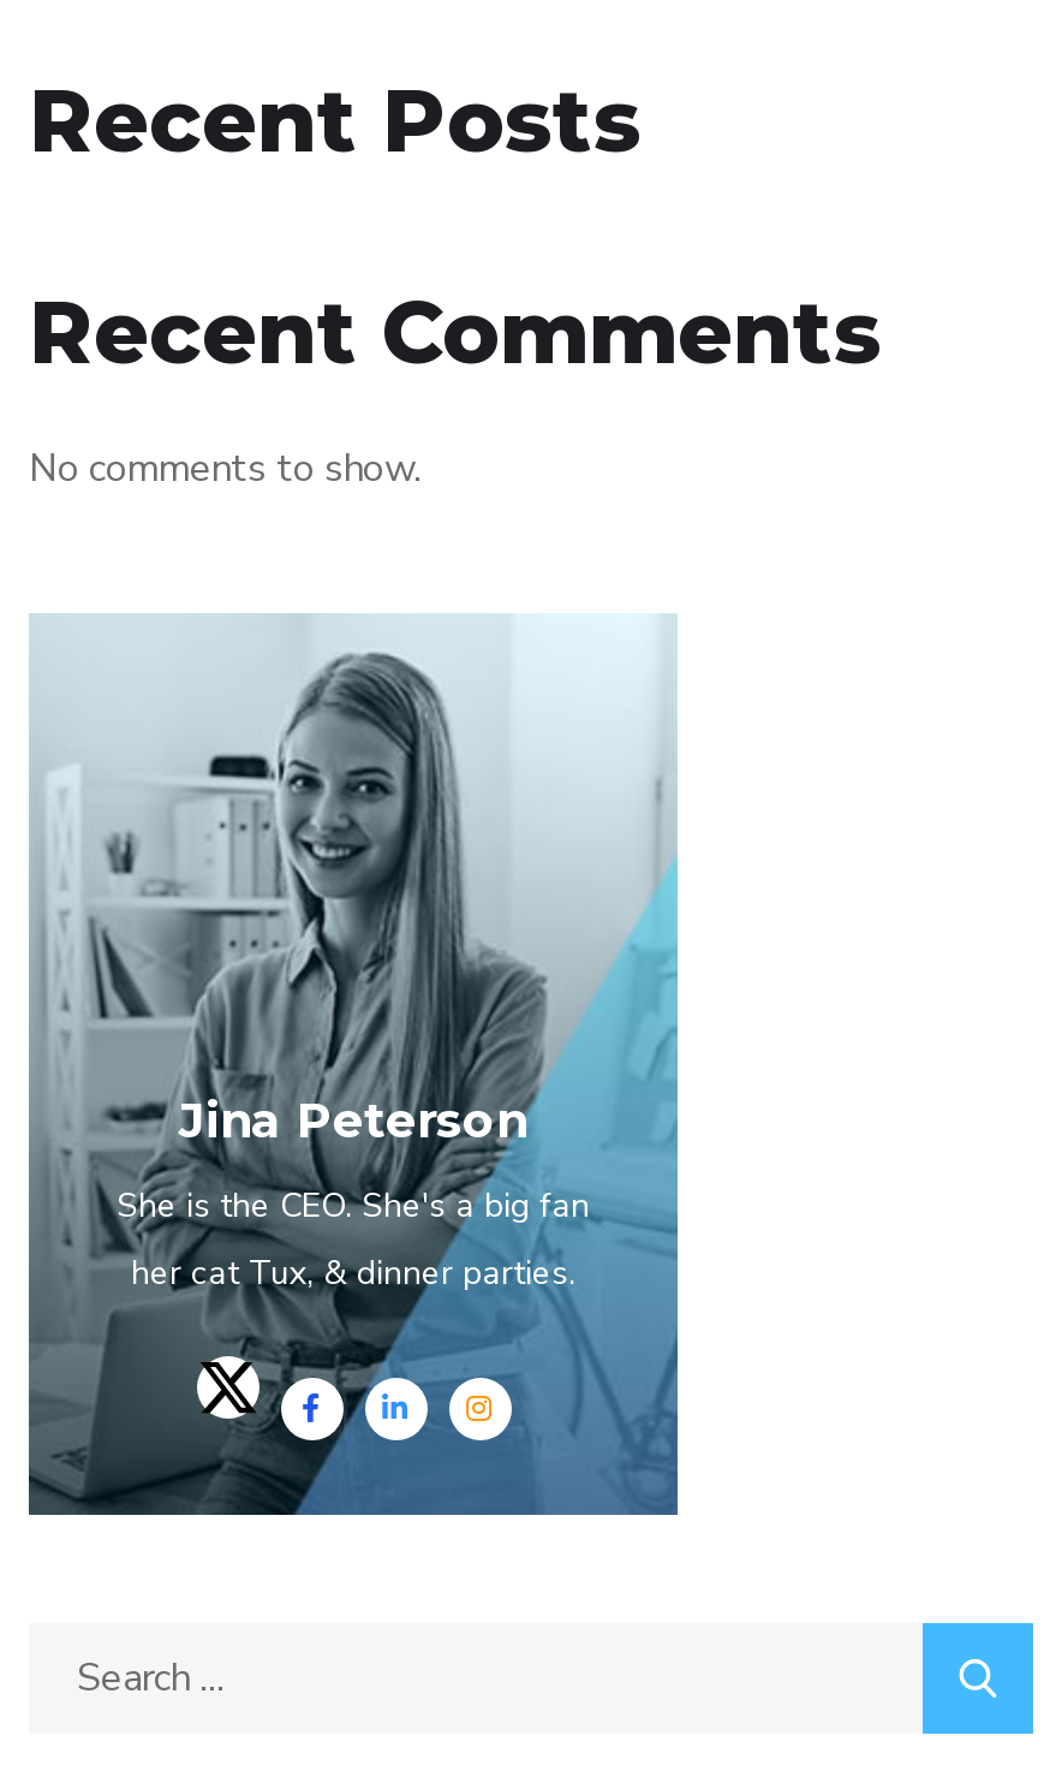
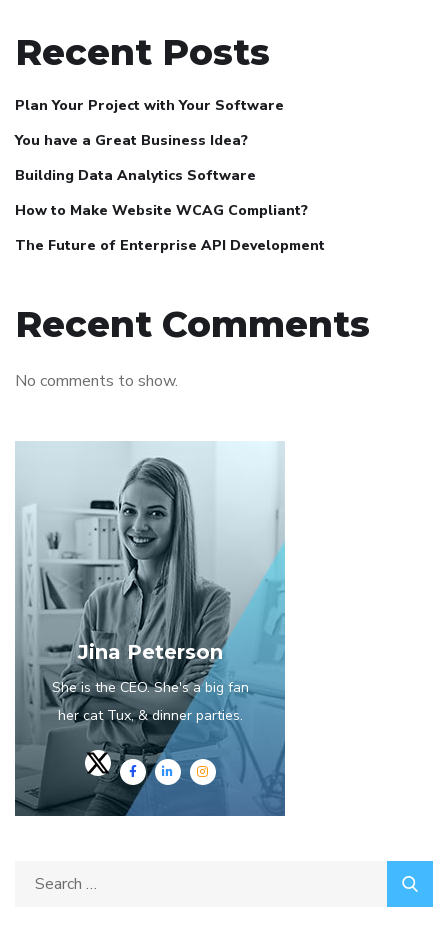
none -> [15,96,325,255] Plan Your Project with Your Software | You have a Great Business Idea? | Building Data Analytics Software | How to Make Website WCAG Compliant? | The Future of Enterprise API Development

